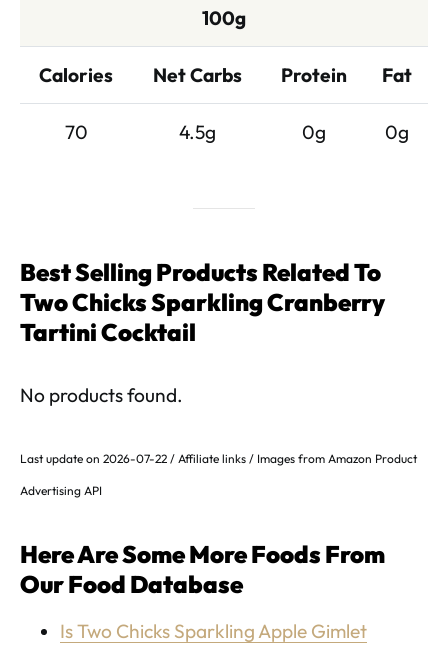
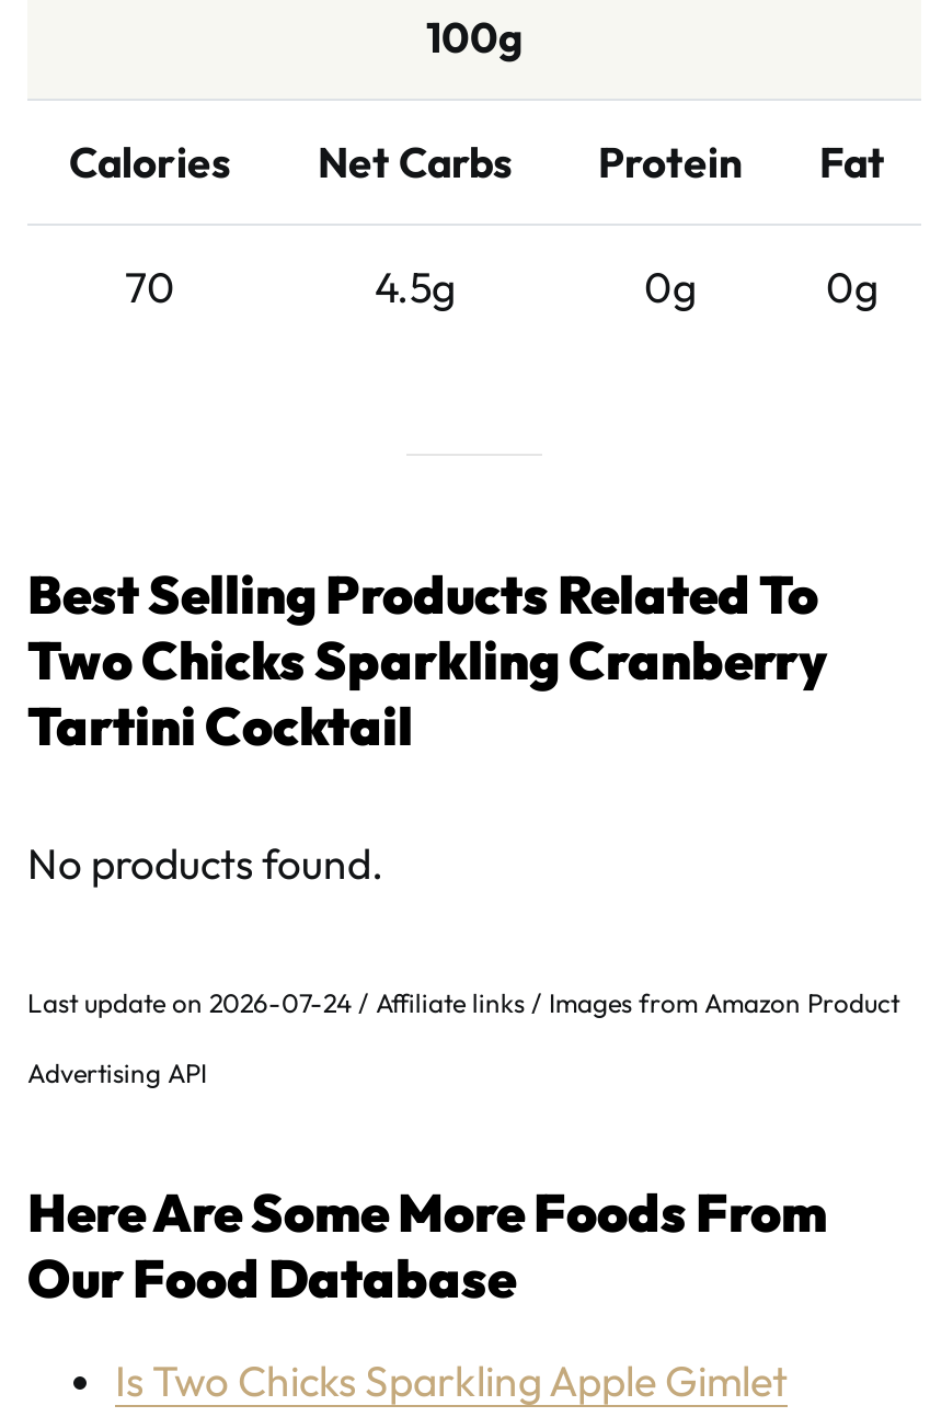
[20,451,417,466] Last update on 2026-07-22 / Affiliate links / Images from Amazon Product -> [27,986,899,1019] Last update on 2026-07-24 / Affiliate links / Images from Amazon Product

